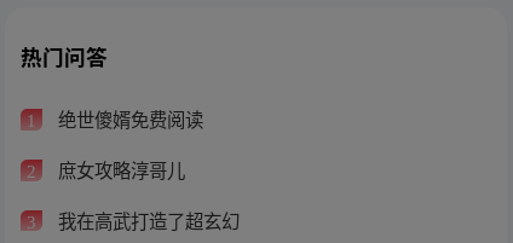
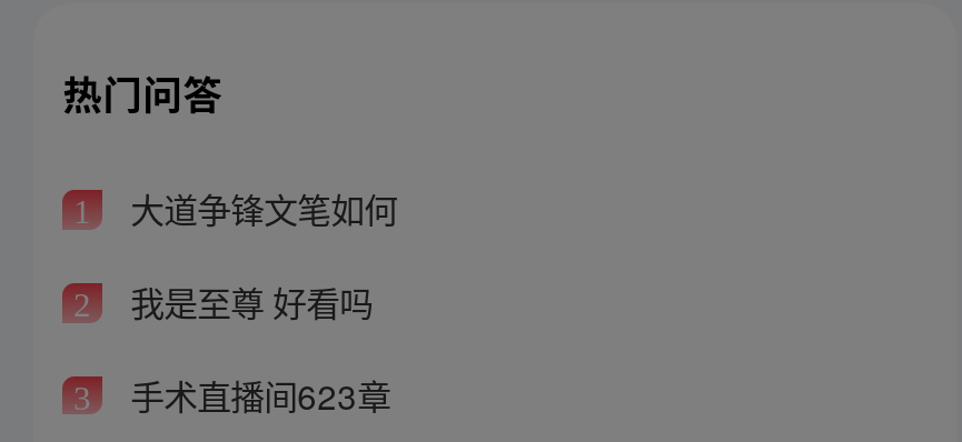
[53,106,203,132] 绝世傻婿免费阅读 -> [121,184,397,233] 大道争锋文笔如何
[53,156,185,183] 庶女攻略淳哥儿 -> [121,277,373,326] 我是至尊 好看吗
[53,206,239,233] 我在高武打造了超玄幻 -> [121,369,391,418] 手术直播间623章

